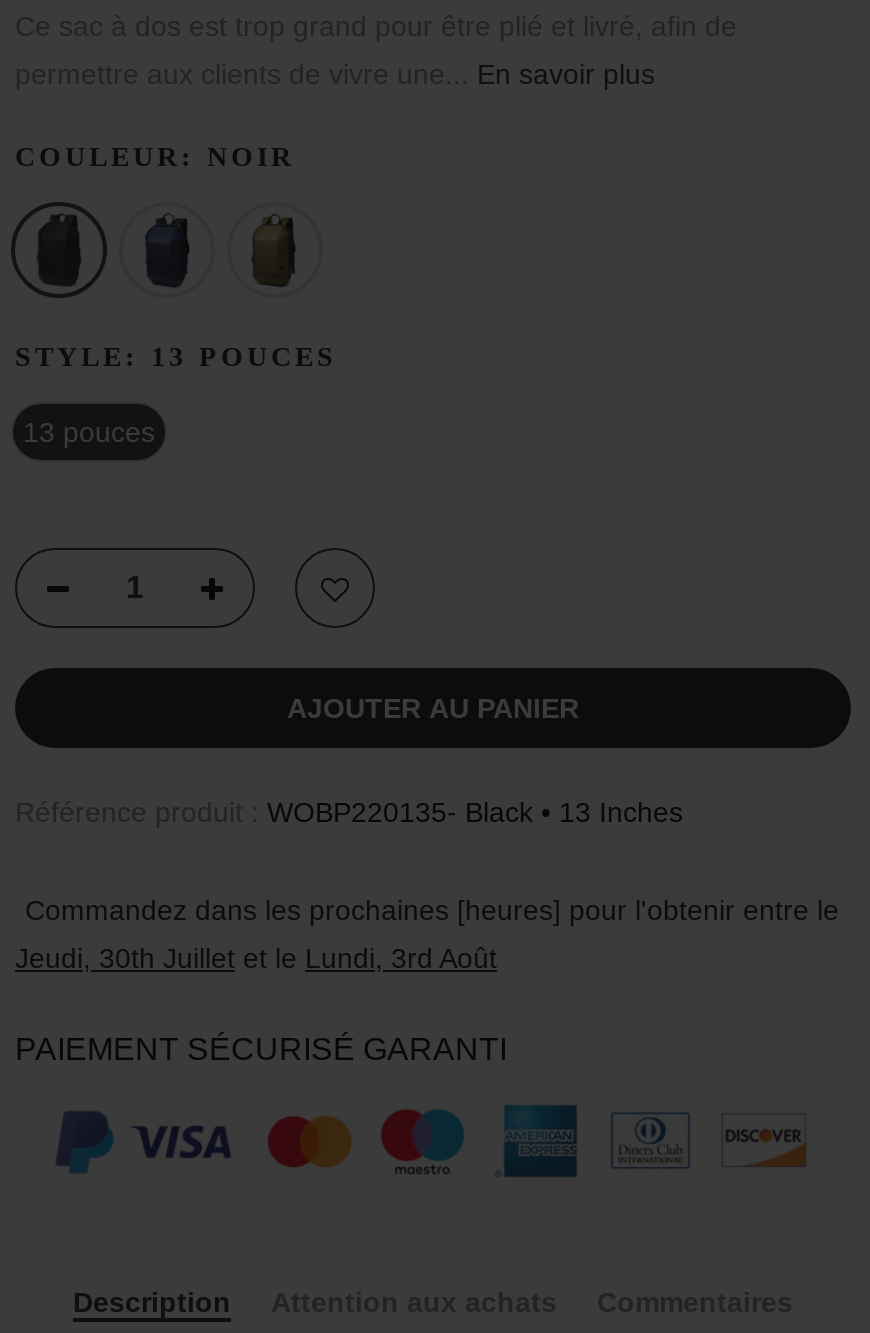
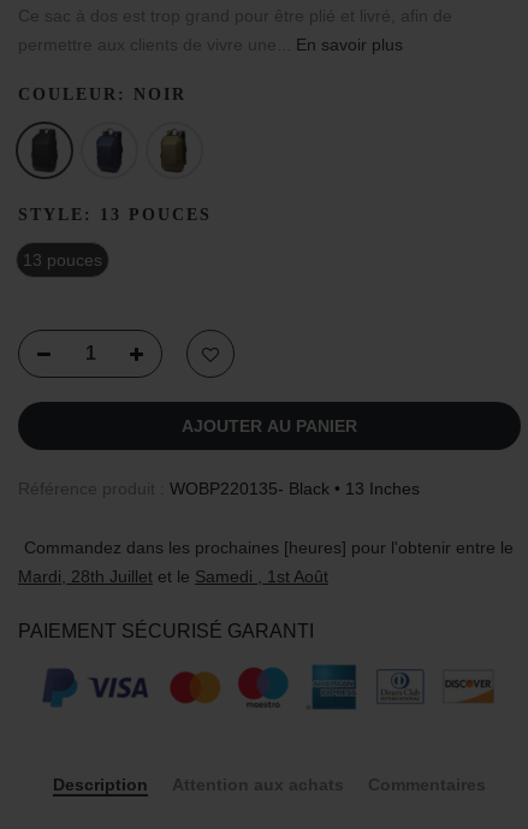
[15,942,497,974] Jeudi, 30th Juillet et le Lundi, 3rd Août -> [18,567,328,586] Mardi, 28th Juillet et le Samedi , 1st Août

